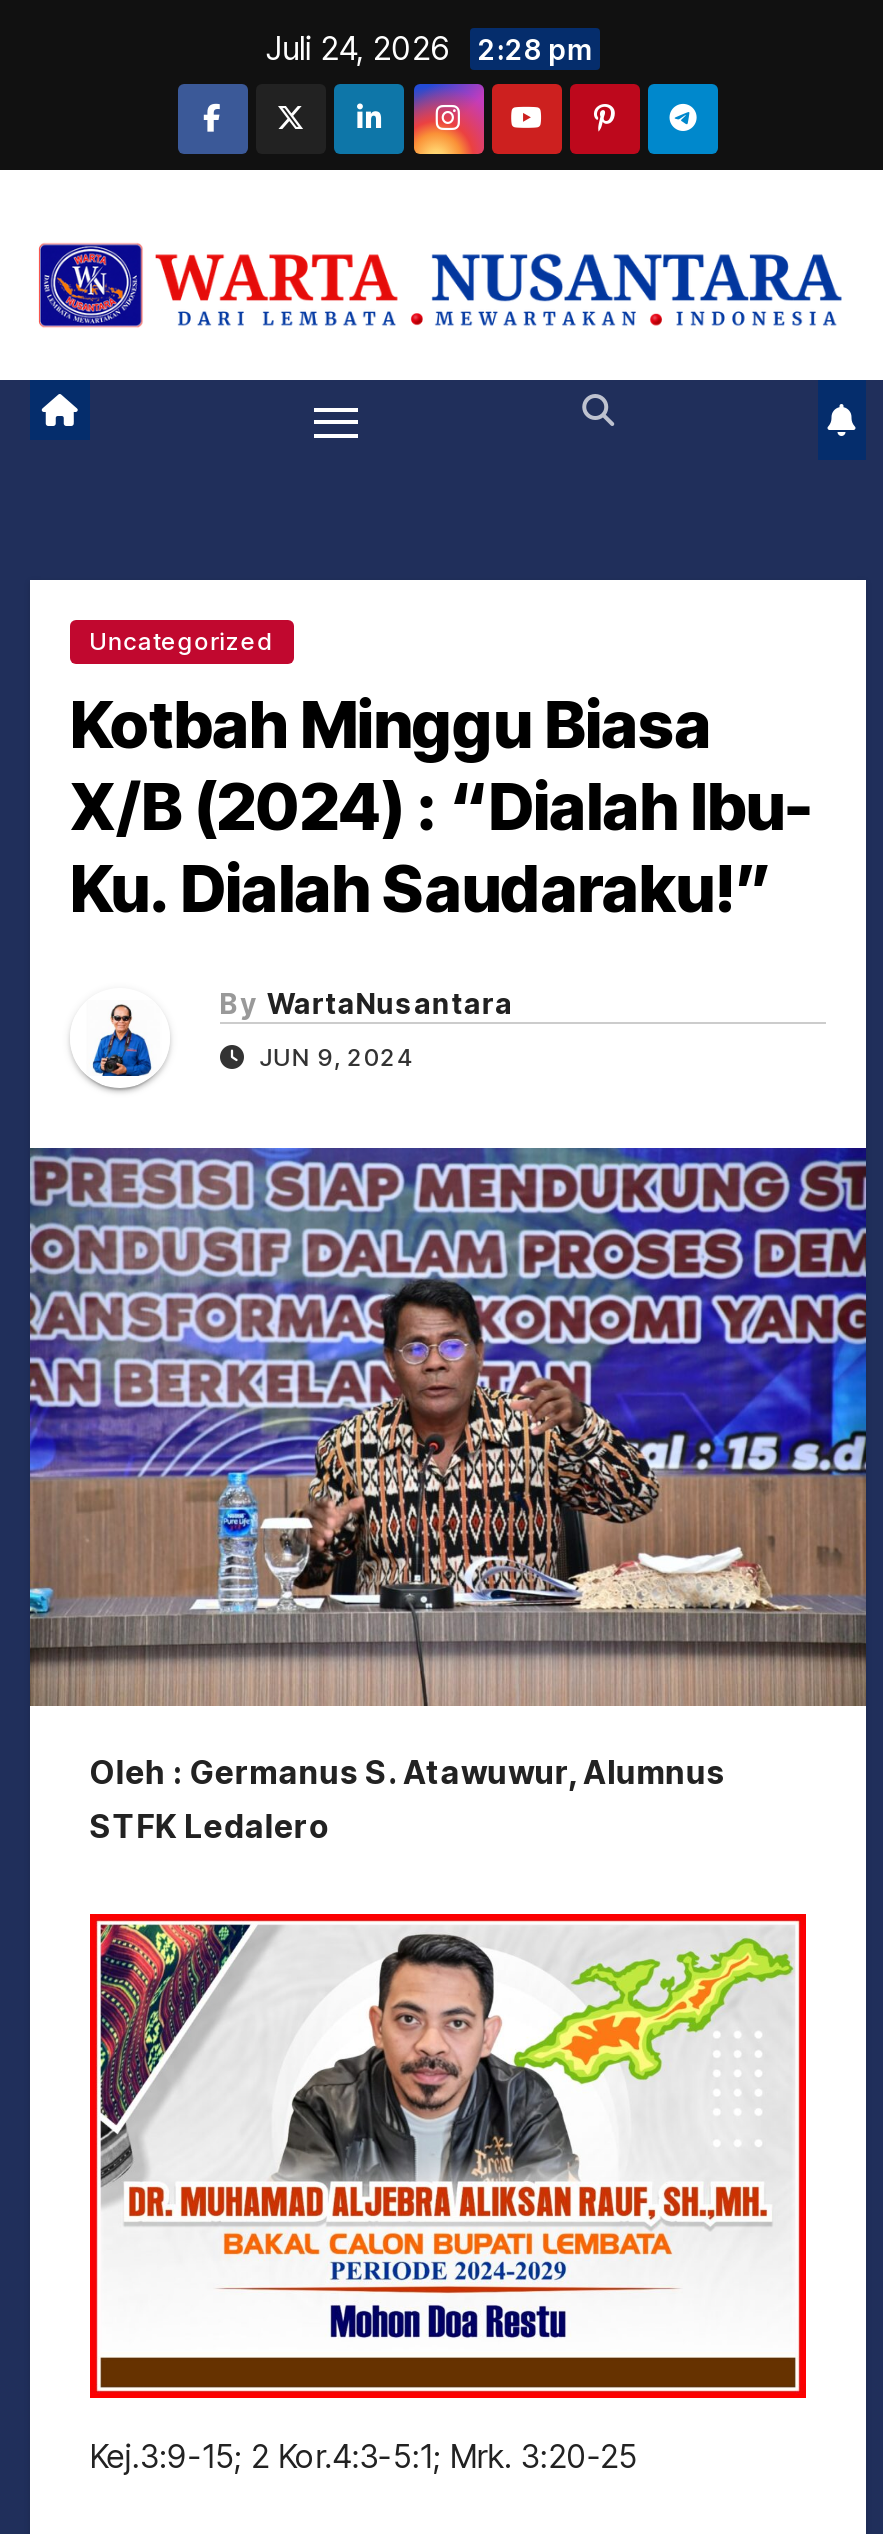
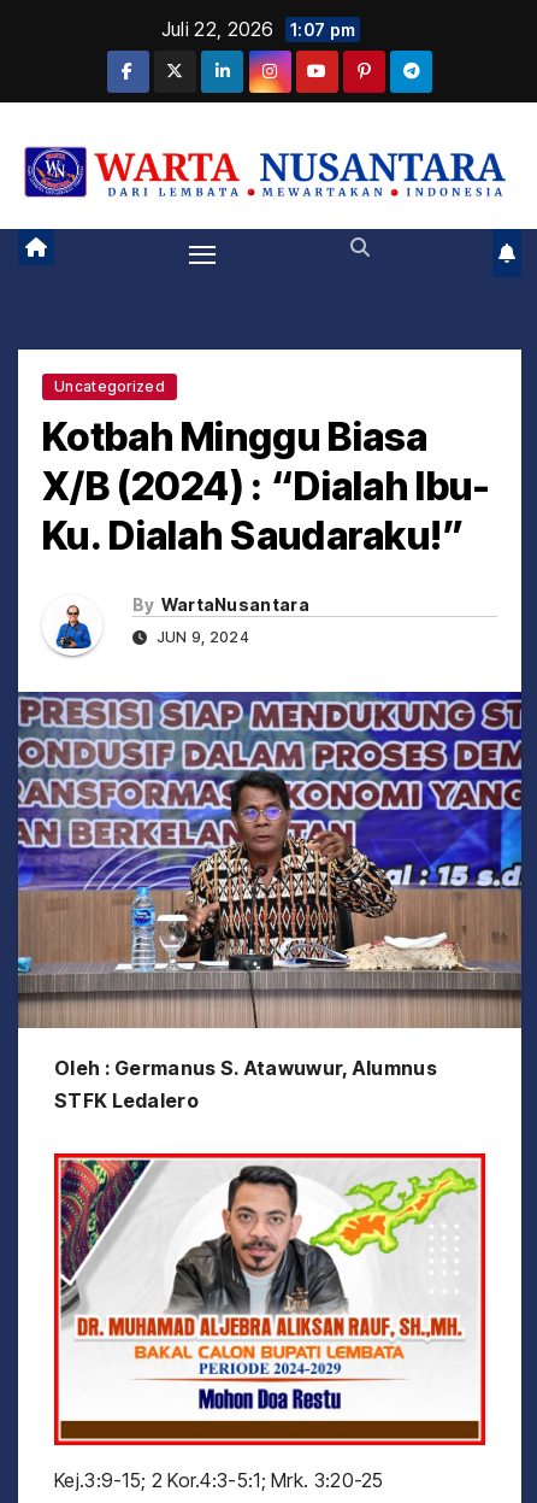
[266,28,592,68] Juli 24, 2026 2:28 pm -> [161,17,355,41] Juli 22, 2026 1:07 pm

